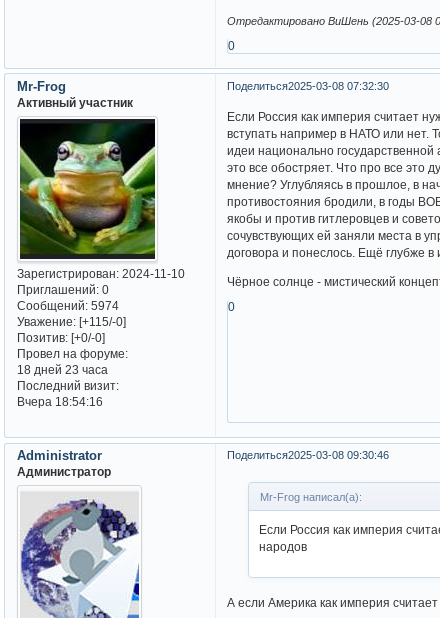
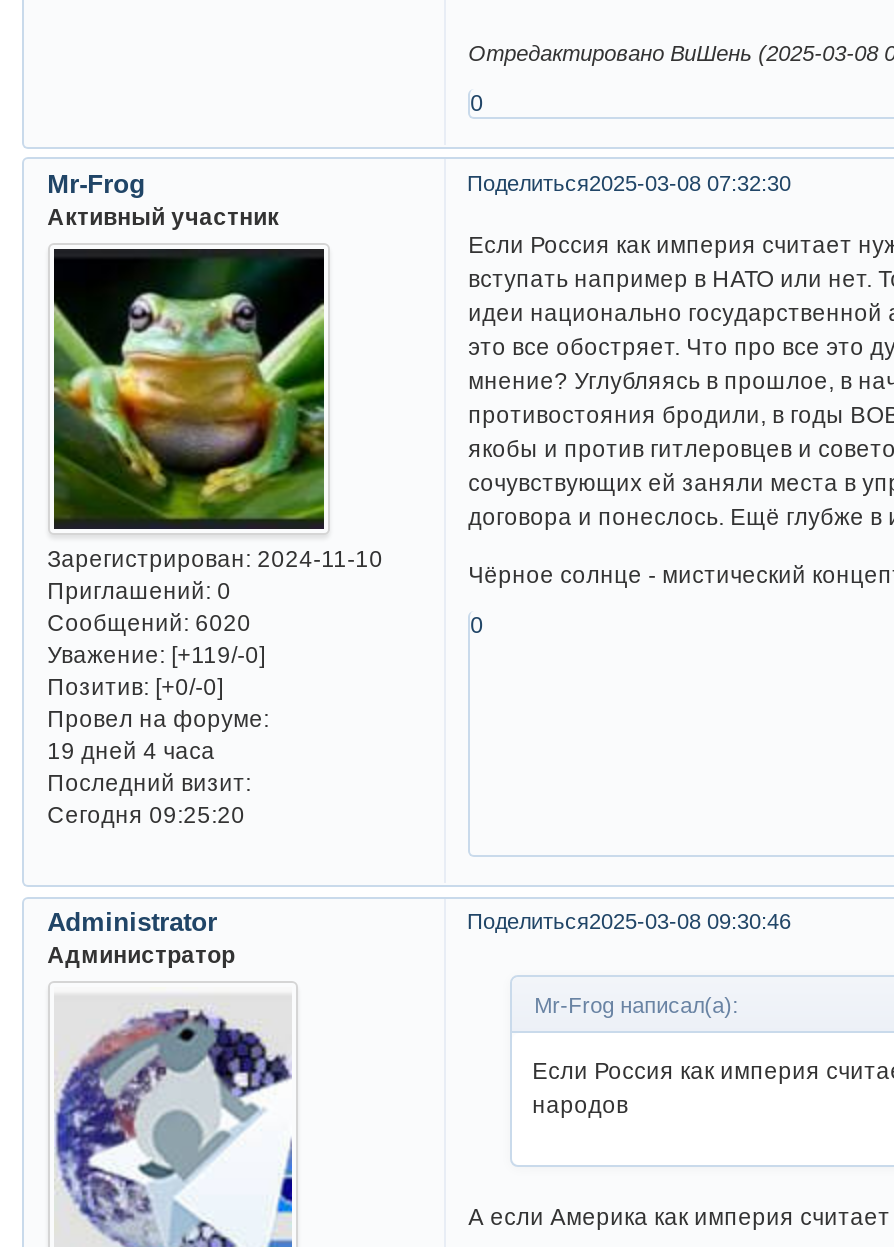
[17,299,119,312] Сообщений: 5974 -> [47,608,251,634] Сообщений: 6020
[17,315,126,328] Уважение: [+115/-0] -> [47,640,265,666] Уважение: [+119/-0]
[17,363,108,376] 18 дней 23 часа -> [47,736,215,762] 19 дней 4 часа
[17,395,103,408] Вчера 18:54:16 -> [47,800,245,826] Сегодня 09:25:20

